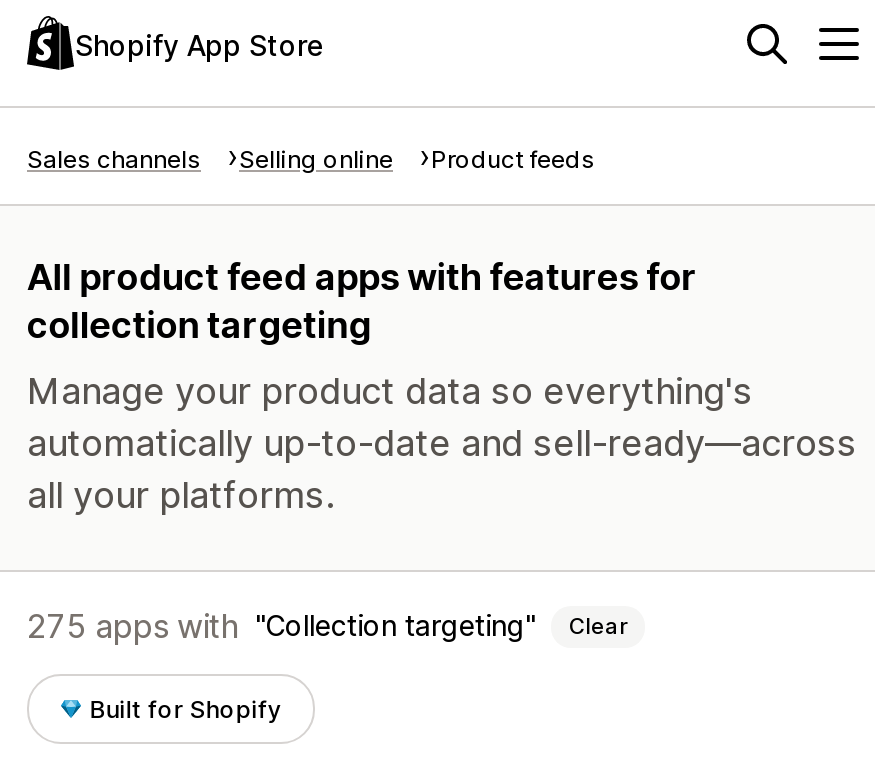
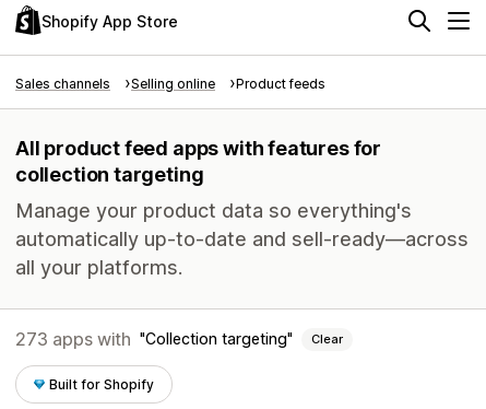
[27,606,627,646] 275 apps with Collection targeting Clear -> [15,328,343,350] 273 apps with Collection targeting Clear

